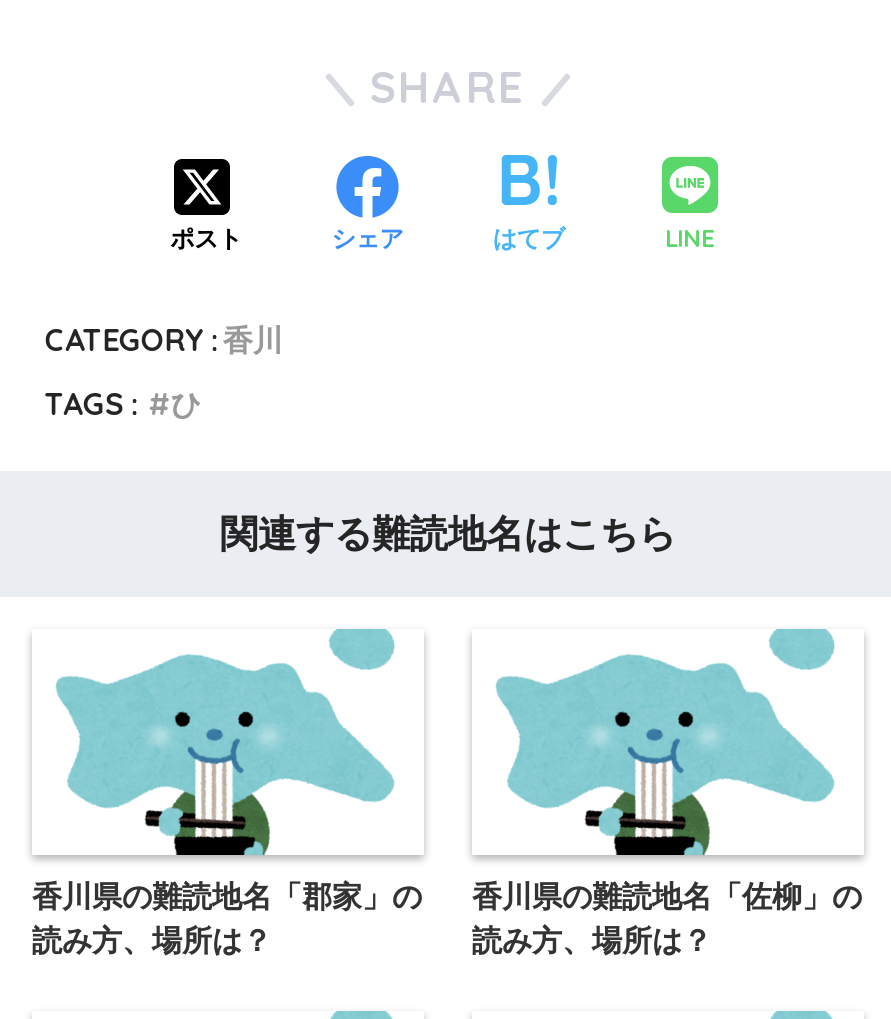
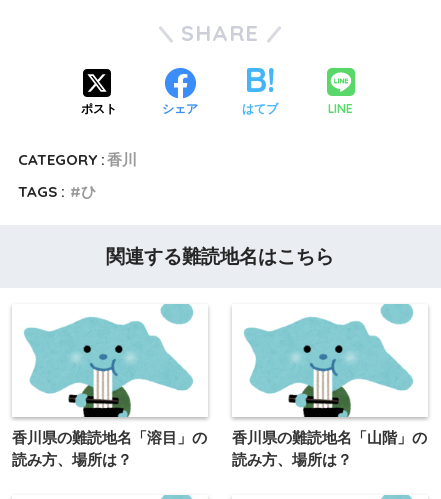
[32,879,422,913] 香川県の難読地名「郡家」の -> [12,429,207,446] 香川県の難読地名「溶目」の
[472,879,862,913] 香川県の難読地名「佐柳」の -> [232,429,427,446] 香川県の難読地名「山階」の

